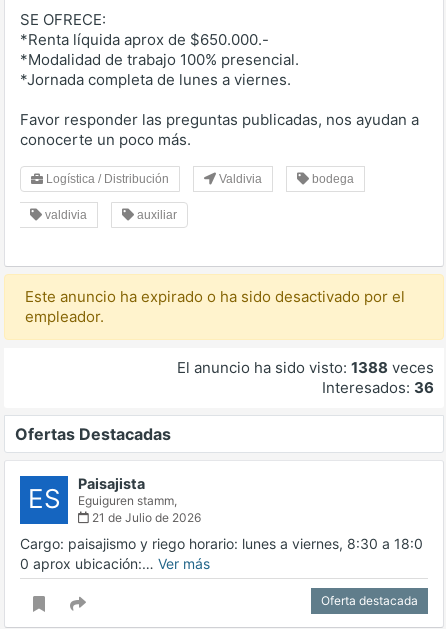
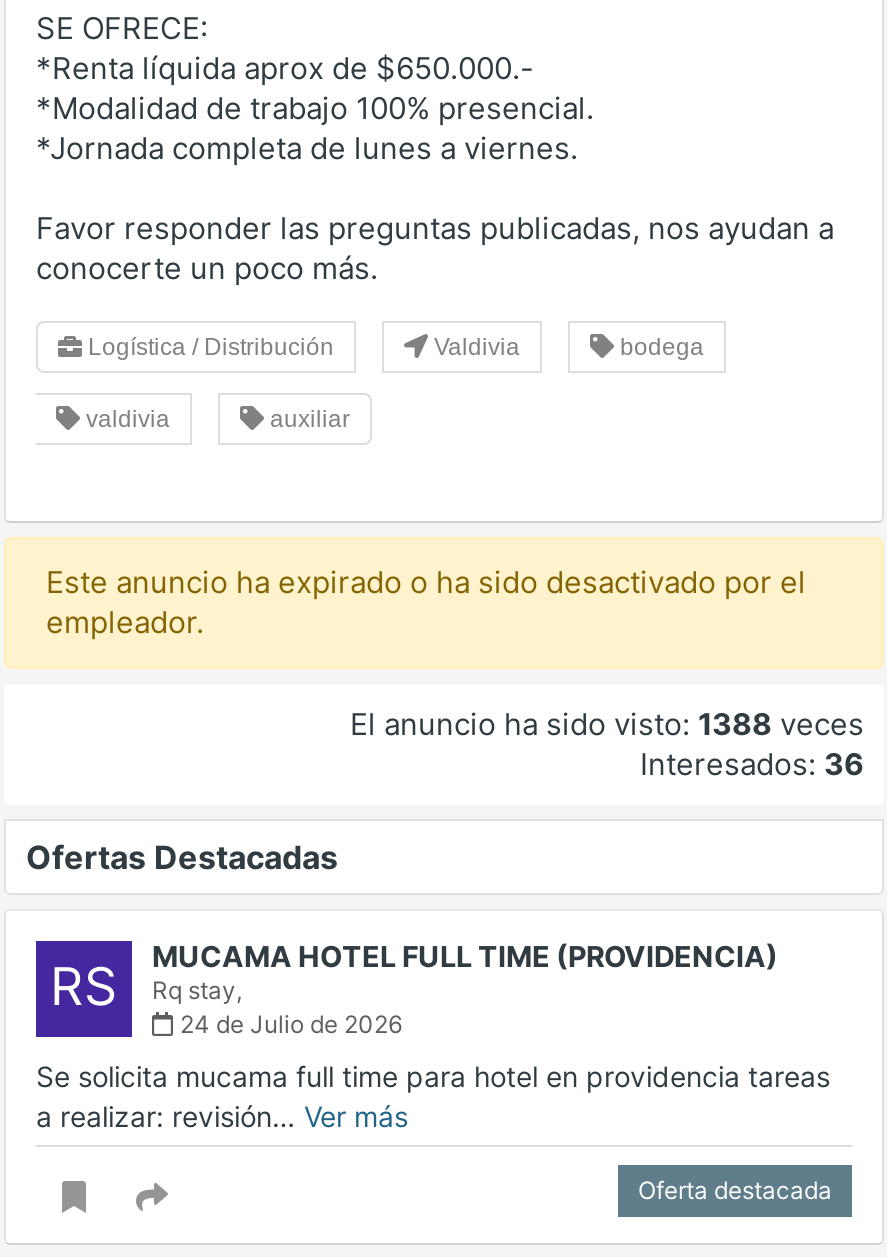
[27,475,201,525] ES | Paisajista | Eguiguren stamm, | 21 de Julio de 2026 -> [50,939,778,1039] RS | MUCAMA HOTEL FULL TIME (PROVIDENCIA) | Rq stay, | 24 de Julio de 2026
[20,535,423,572] Cargo: paisajismo y riego horario: lunes a viernes, 8:30 a 18:0 | 0 aprox ubicación:… Ver más -> [36,1059,830,1133] Se solicita mucama full time para hotel en providencia tareas | a realizar: revisión… Ver más

